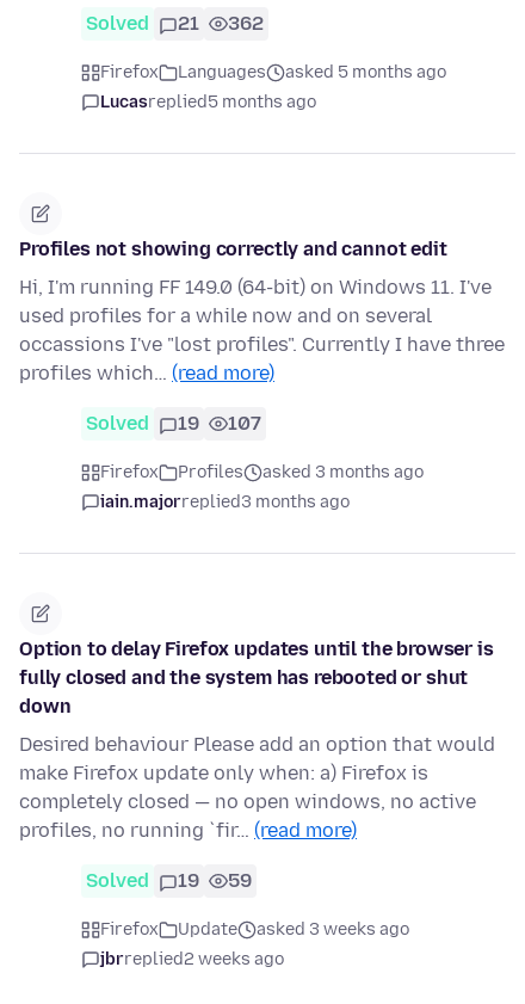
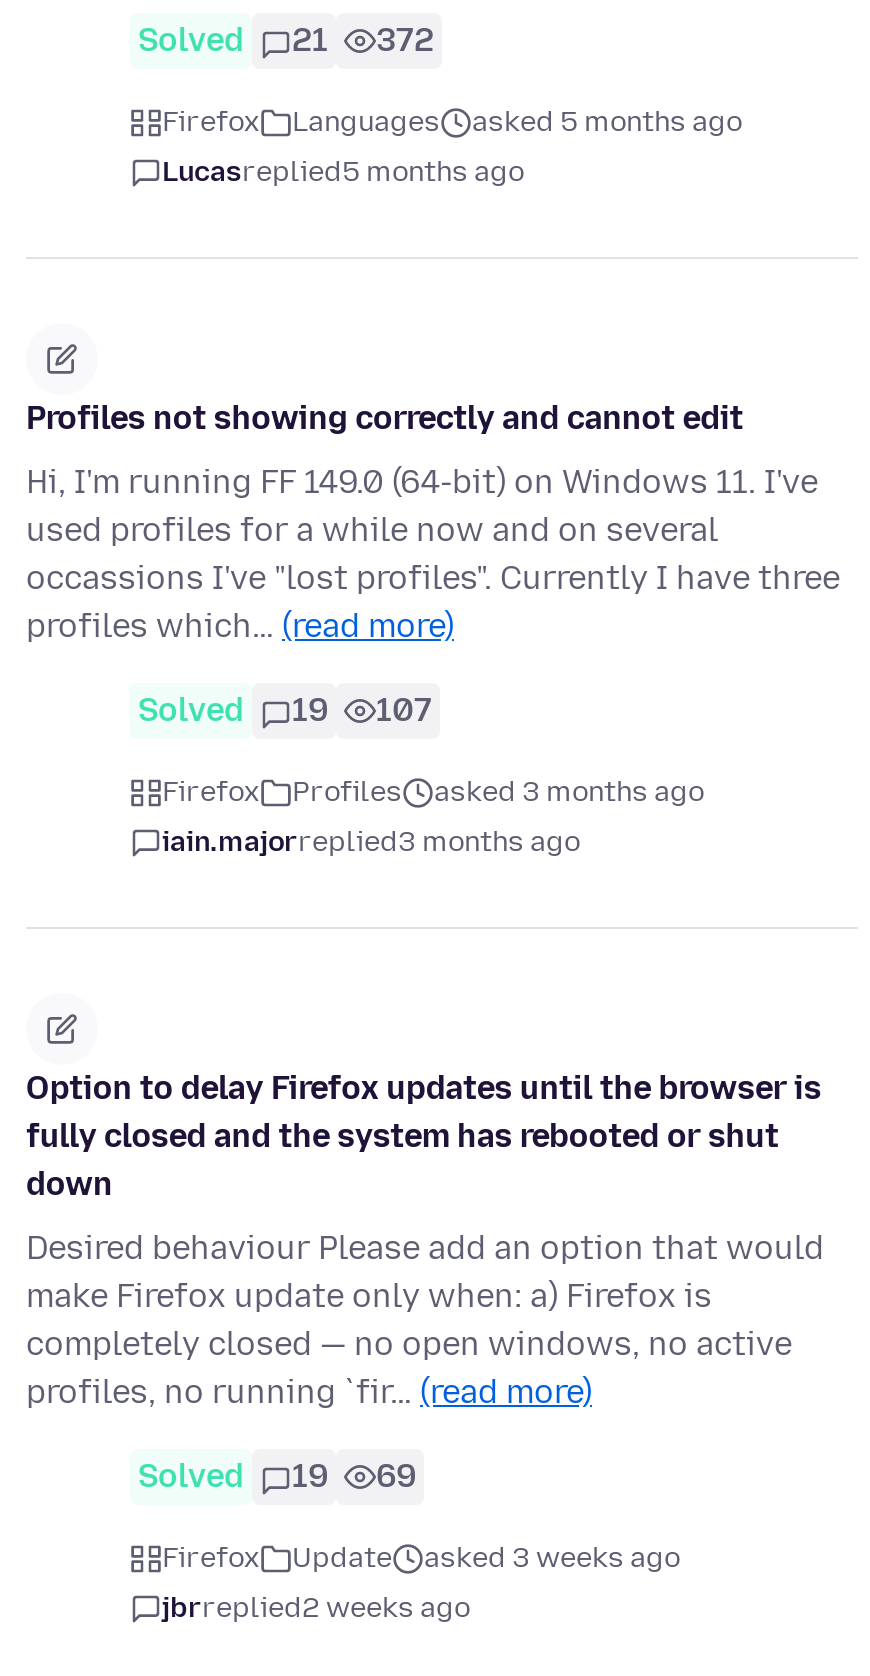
[86,13,264,35] Solved 21 362 -> [138,22,434,60] Solved 21 372
[86,870,252,892] Solved 19 59 -> [138,1458,416,1496] Solved 19 69

